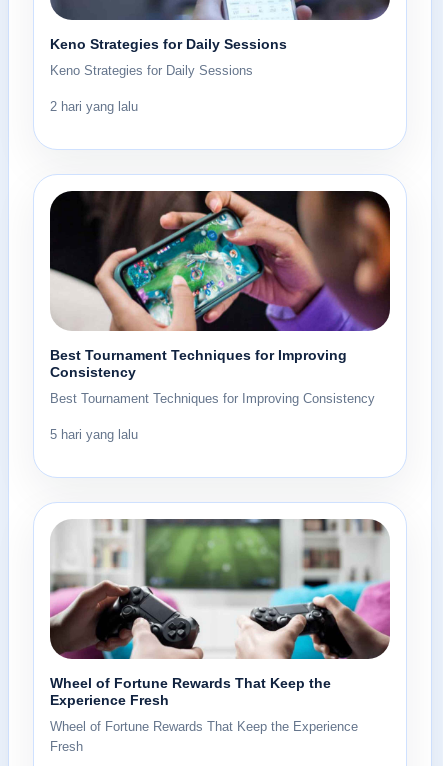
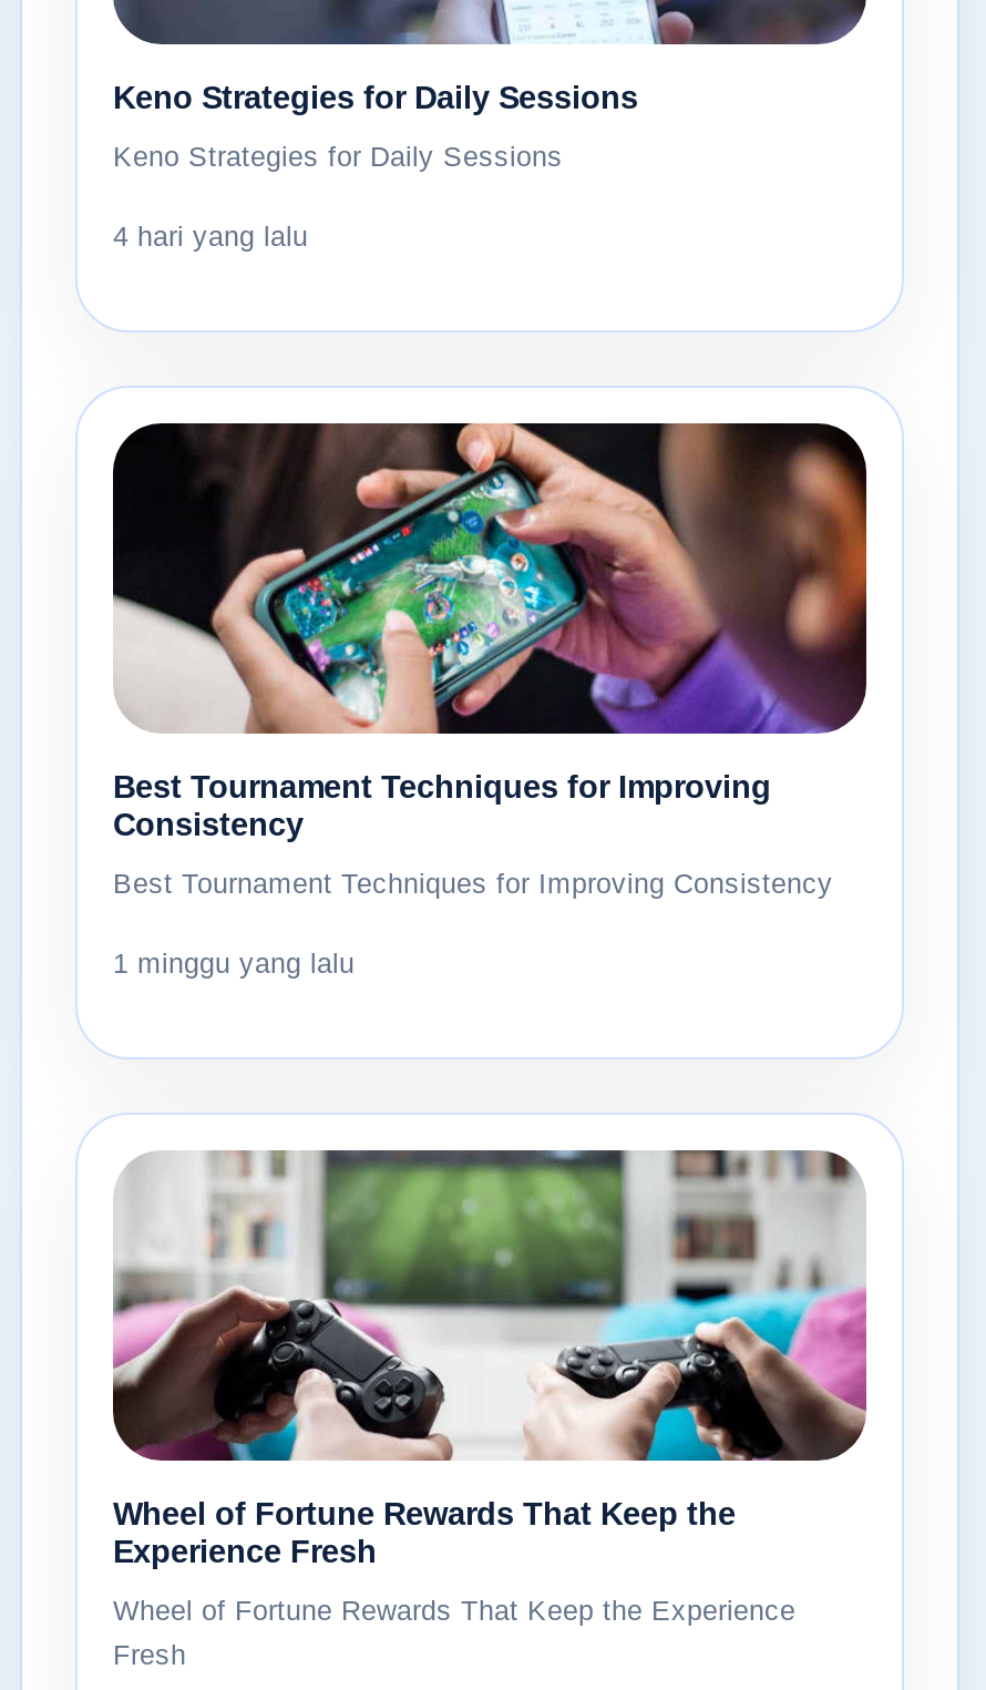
[50,100,138,114] 2 hari yang lalu -> [113,222,308,253] 4 hari yang lalu
[50,428,138,442] 5 hari yang lalu -> [113,949,355,980] 1 minggu yang lalu

